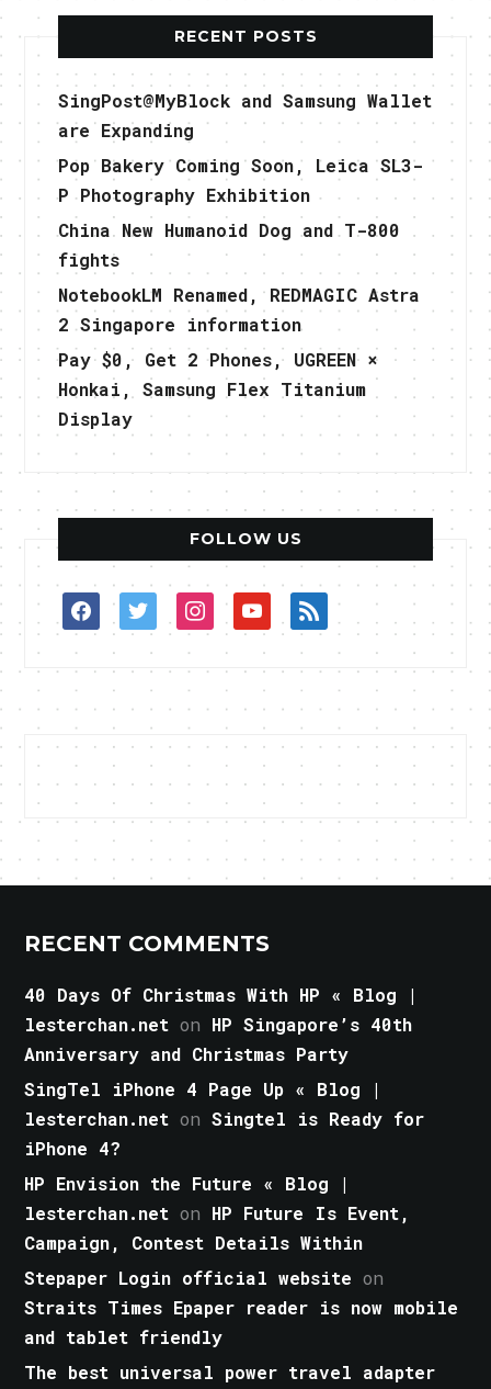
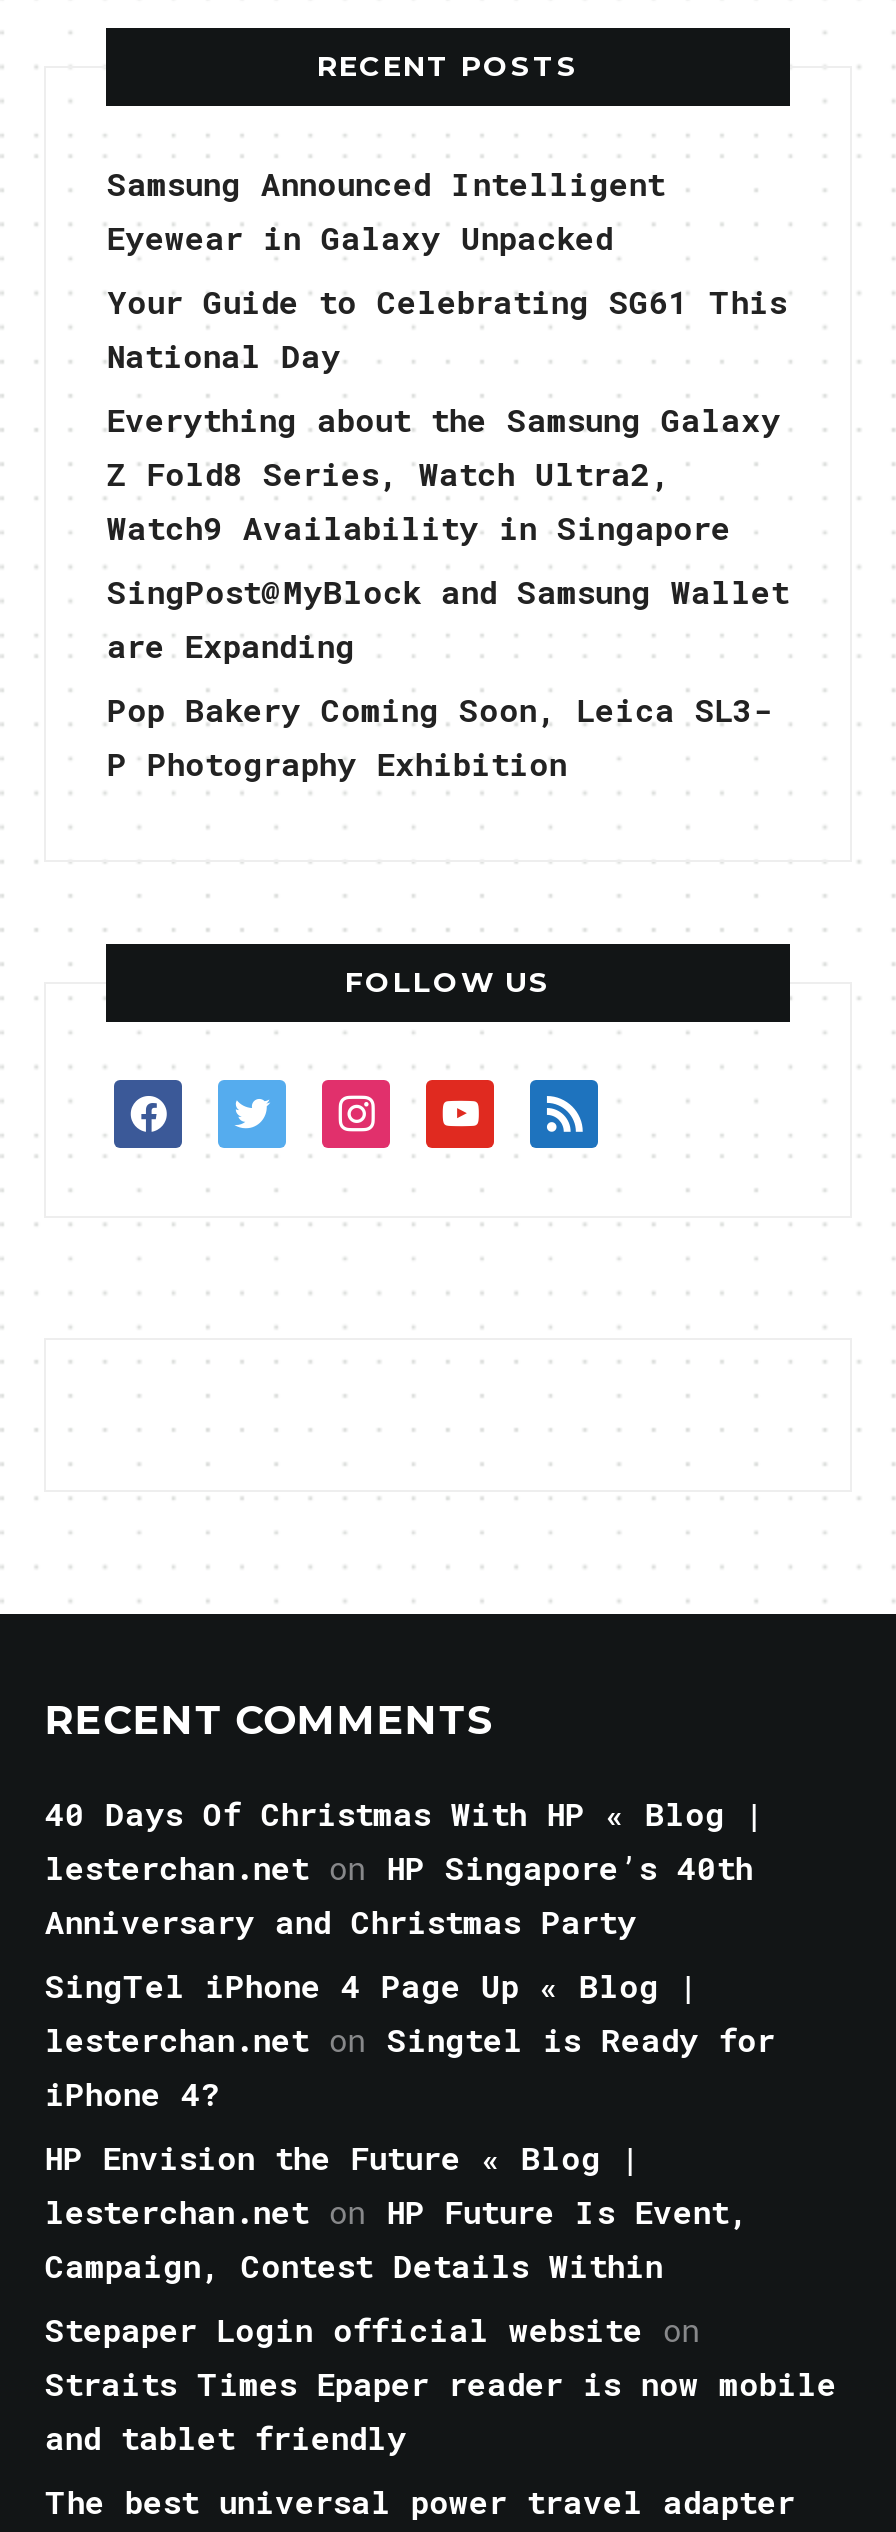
none -> [107,163,787,549] Samsung Announced Intelligent | Eyewear in Galaxy Unpacked | Your Guide to Celebrating SG61 This | National Day | Everything about the Samsung Galaxy | Z Fold8 Series, Watch Ultra2, | Watch9 Availability in Singapore
moved [59,89,432,207] -> [107,571,789,785]: SingPost@MyBlock and Samsung Wallet | are Expanding | Pop Bakery Coming Soon, Leica SL3- | P Photography Exhibition
[59,219,420,430] China New Humanoid Dog and T-800 | fights | NotebookLM Renamed, REDMAGIC Astra | 2 Singapore information | Pay $0, Get 2 Phones, UGREEN × | Honkai, Samsung Flex Titanium | Display -> none

